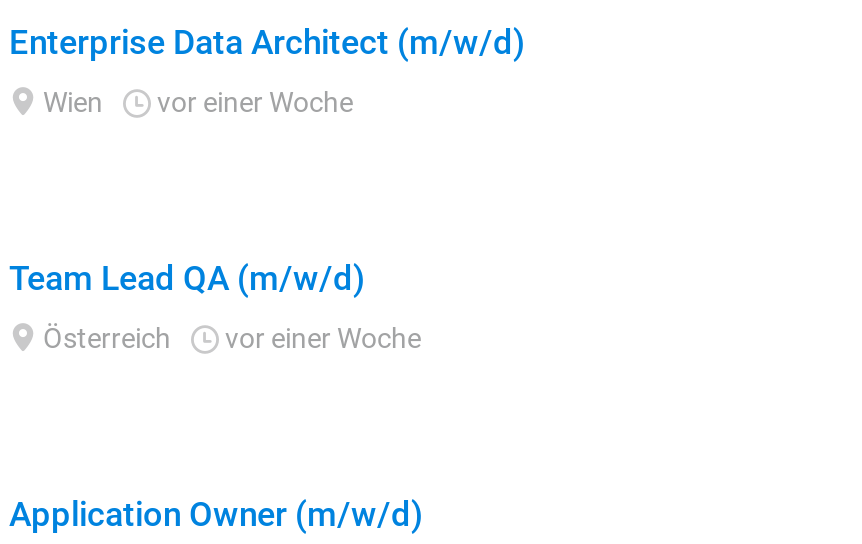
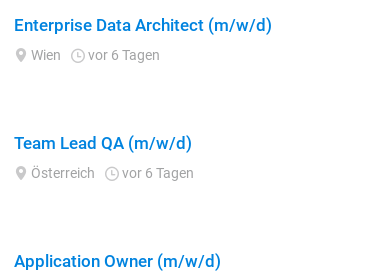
[151,86,353,118] vor einer Woche -> [85,47,160,63] vor 6 Tagen
[219,322,421,354] vor einer Woche -> [119,165,194,181] vor 6 Tagen

